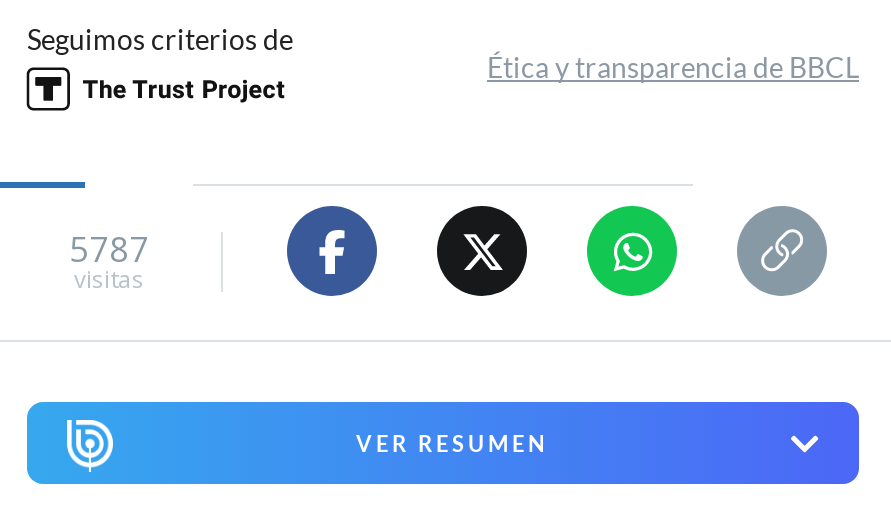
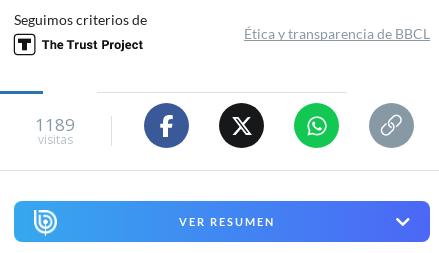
[69,226,149,272] 5787 -> [35,113,75,136] 1189

